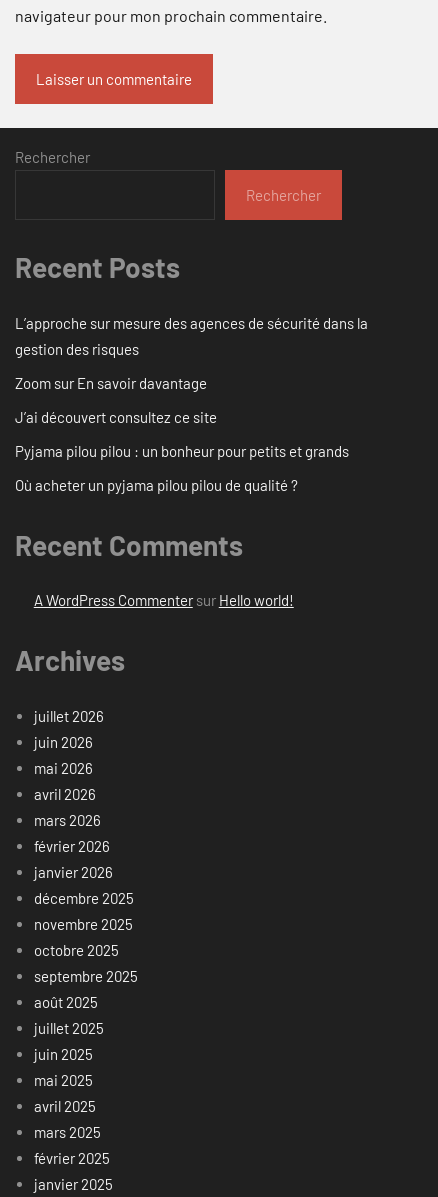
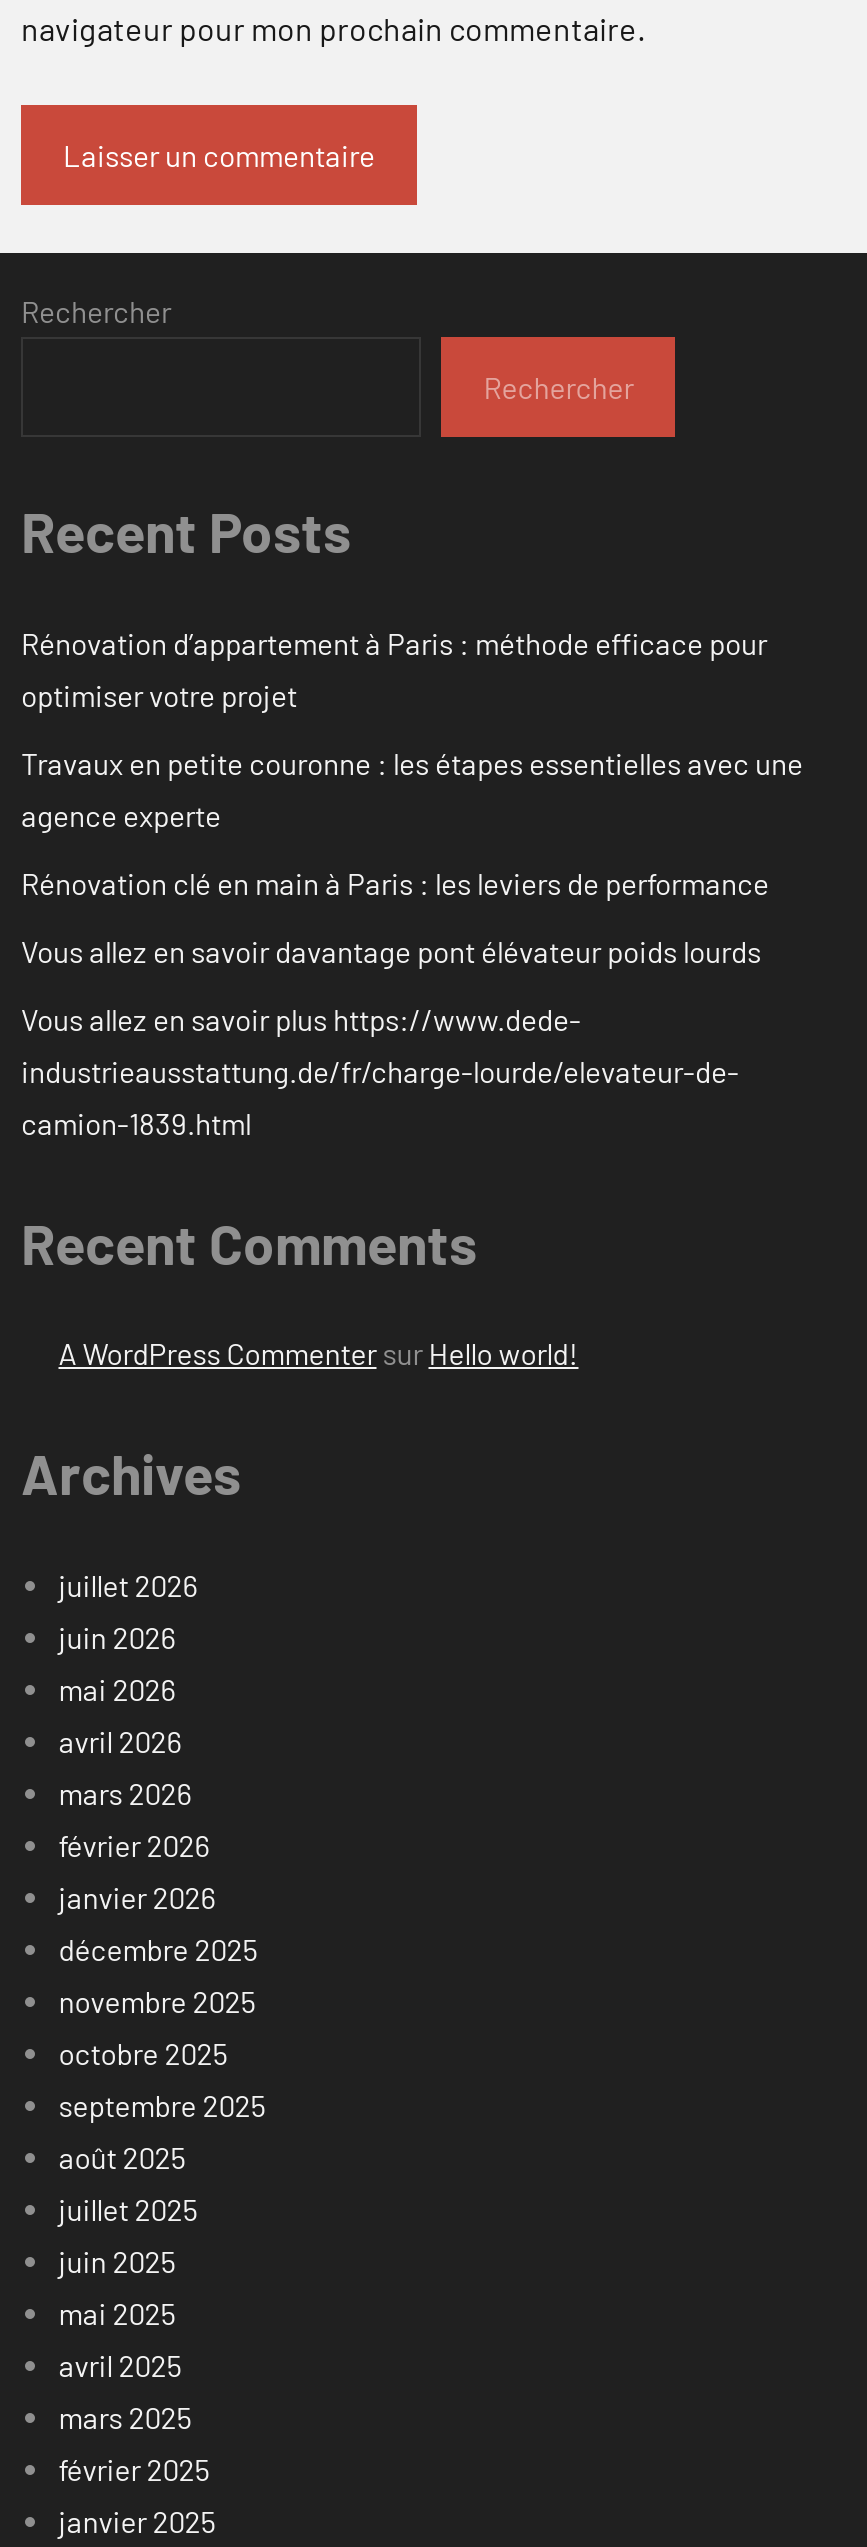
[15,314,368,358] L’approche sur mesure des agences de sécurité dans la | gestion des risques -> [21,625,767,713] Rénovation d’appartement à Paris : méthode efficace pour | optimiser votre projet
[15,374,207,392] Zoom sur En savoir davantage -> [21,745,803,833] Travaux en petite couronne : les étapes essentielles avec une | agence experte
[15,408,217,426] J’ai découvert consultez ce site -> [21,865,769,901] Rénovation clé en main à Paris : les leviers de performance
[15,442,349,460] Pyjama pilou pilou : un bonheur pour petits et grands -> [21,933,761,969] Vous allez en savoir davantage pont élévateur poids lourds
[15,476,298,494] Où acheter un pyjama pilou pilou de qualité ? -> [21,1001,739,1141] Vous allez en savoir plus https://www.dede- | industrieausstattung.de/fr/charge-lourde/elevateur-de- | camion-1839.html

